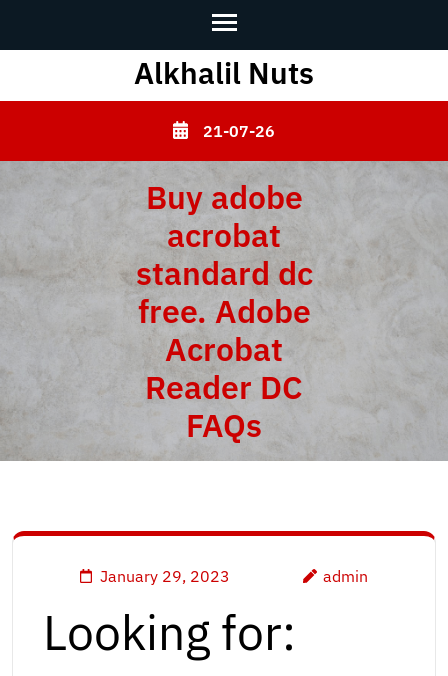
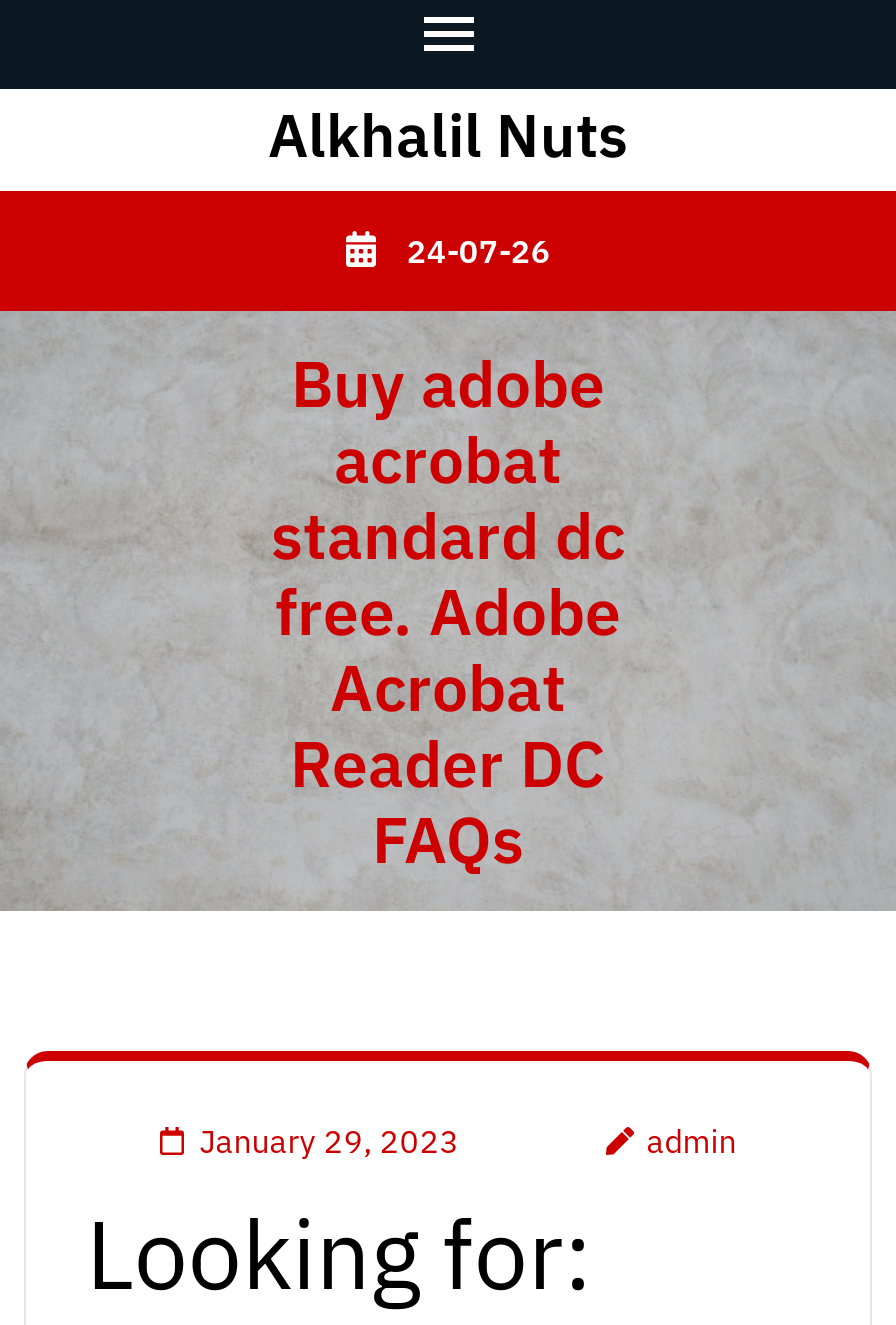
[203,121,275,141] 21-07-26 -> [407,231,551,271] 24-07-26

